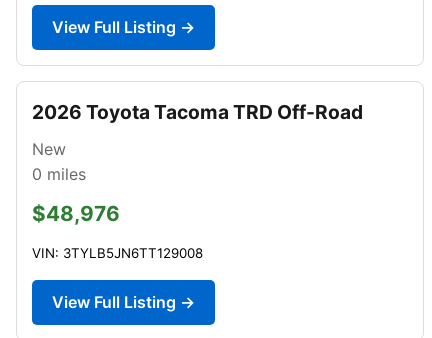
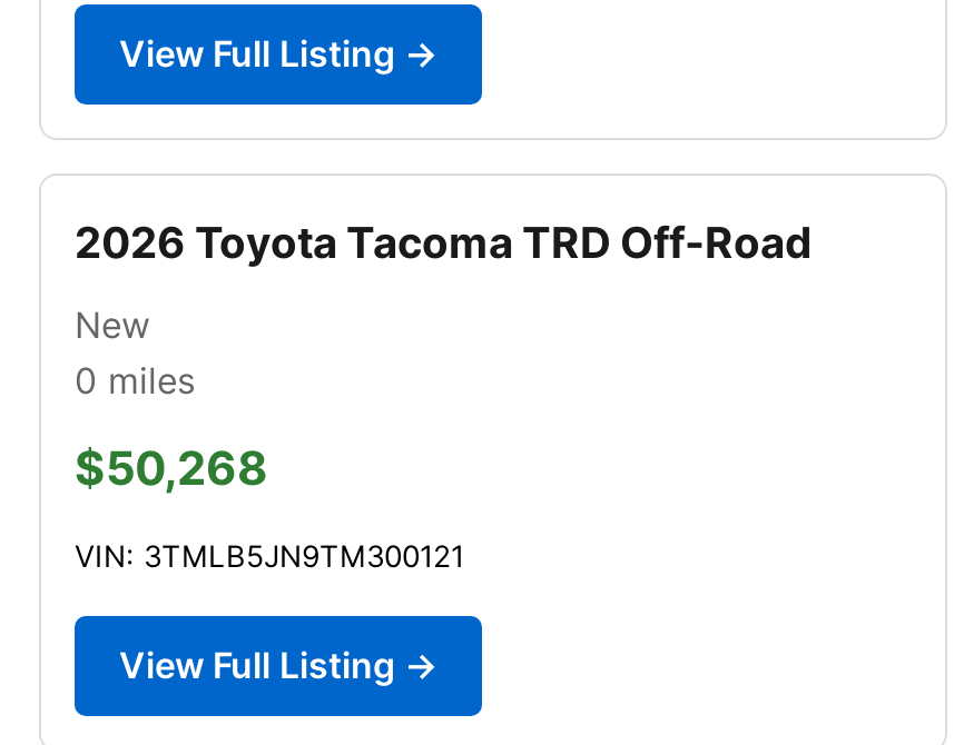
[32,201,120,226] $48,976 -> [75,440,268,496] $50,268
[32,245,203,261] VIN: 3TYLB5JN6TT129008 -> [75,538,464,574] VIN: 3TMLB5JN9TM300121

